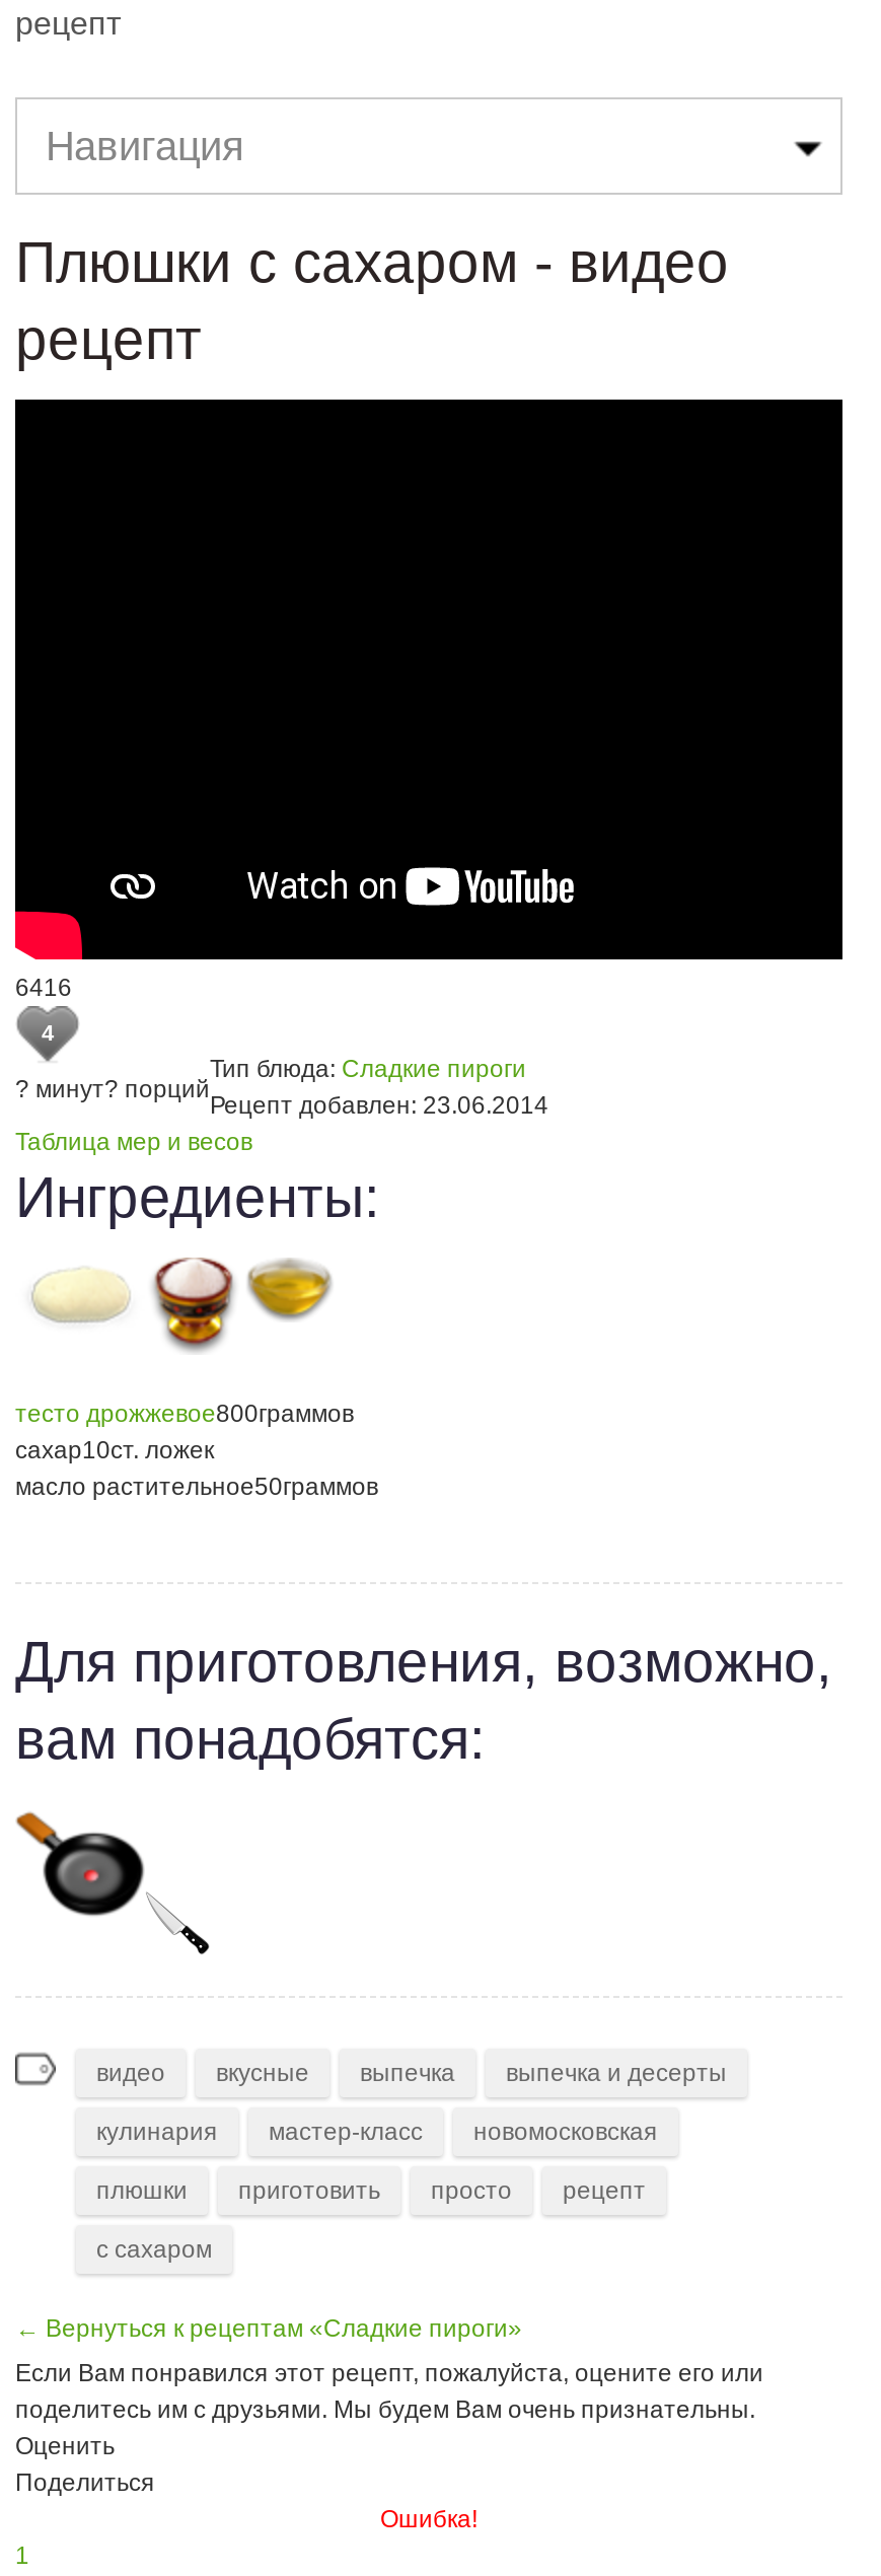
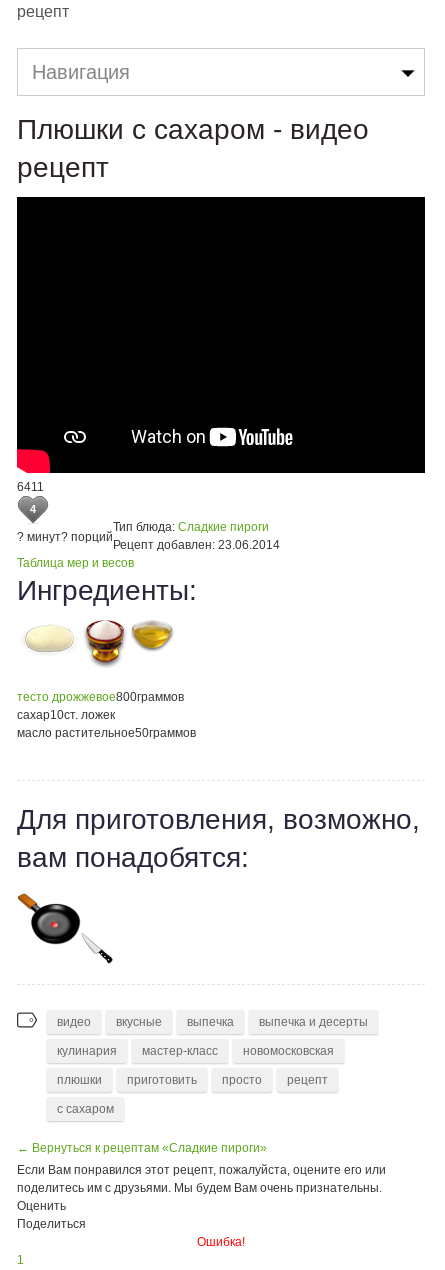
[15,974,72,1002] 6416 -> [17,480,44,494] 6411

